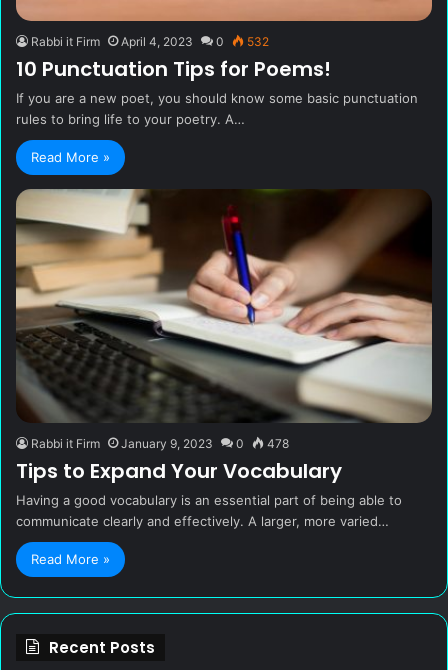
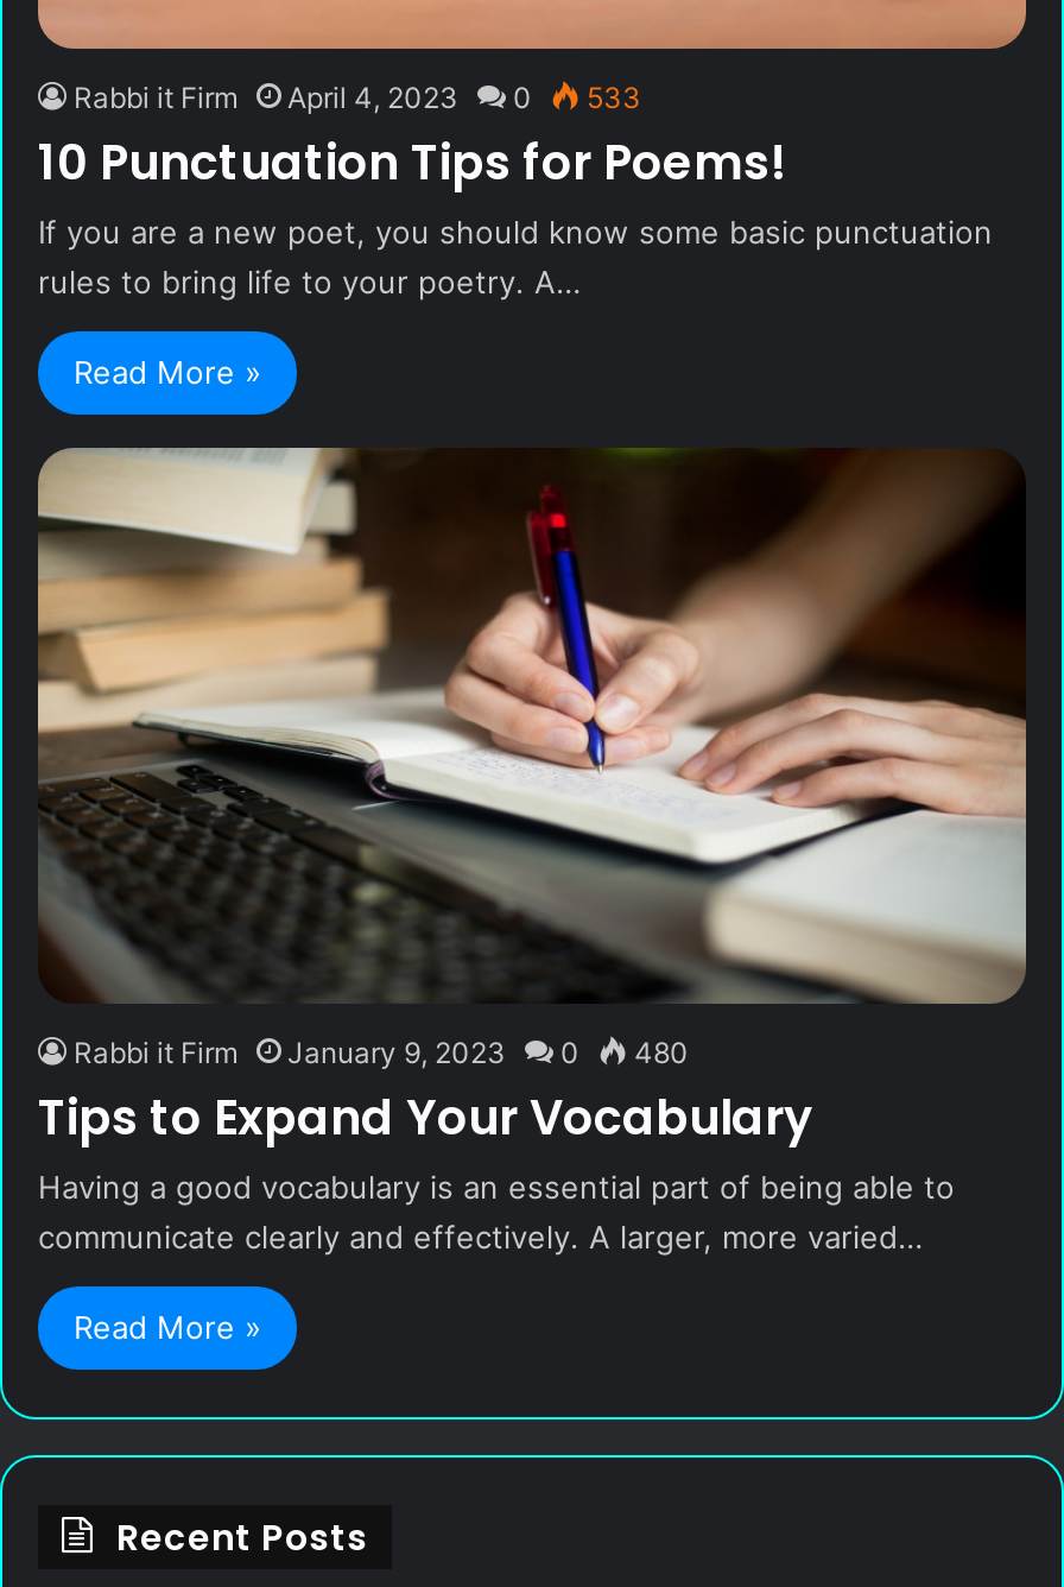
[31,34,269,49] Rabbi it Firm April 4, 2023 0 532 -> [74,80,641,116] Rabbi it Firm April 4, 2023 0 533
[31,436,289,451] Rabbi it Firm January 9, 2023 0 478 -> [74,1035,689,1071] Rabbi it Firm January 9, 2023 0 480

